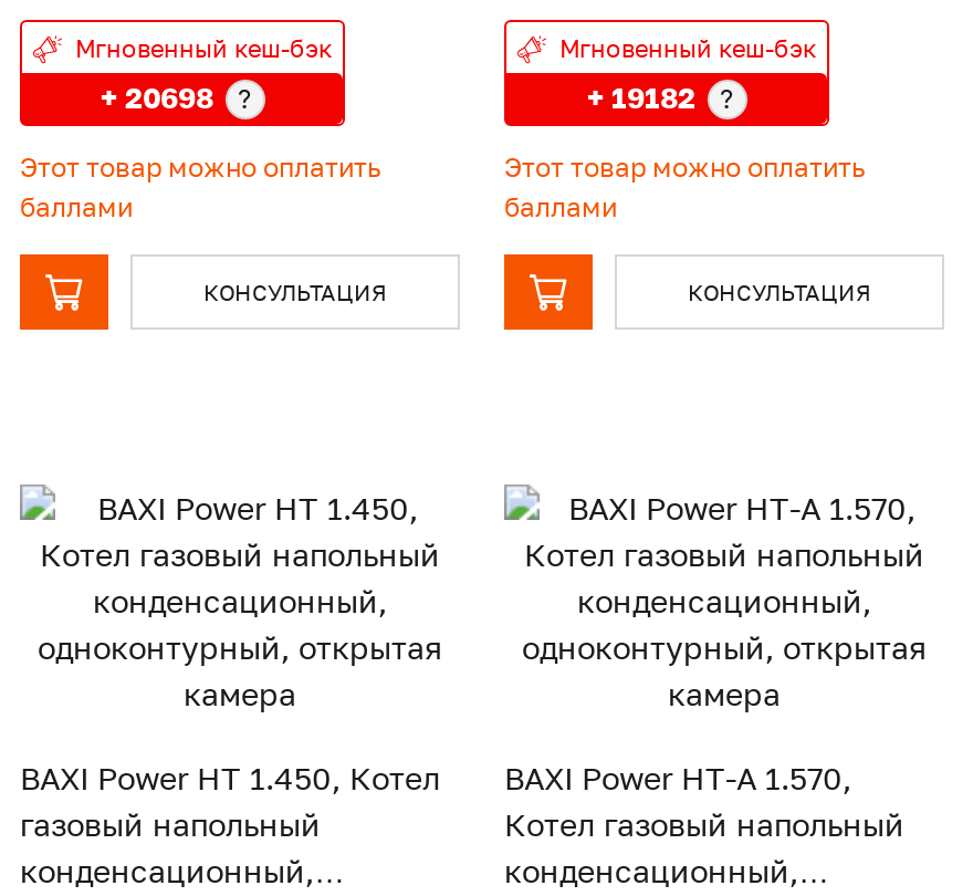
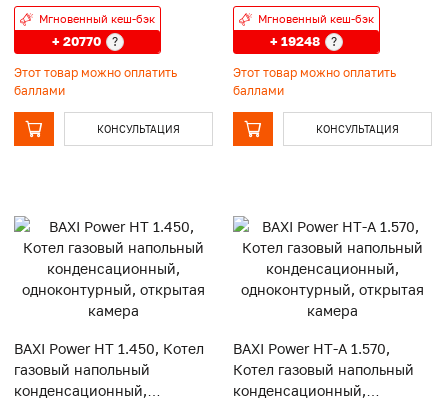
[101,80,213,115] + 20698 -> [51,33,100,49] + 20770
[587,80,695,115] + 19182 -> [270,33,320,49] + 19248

